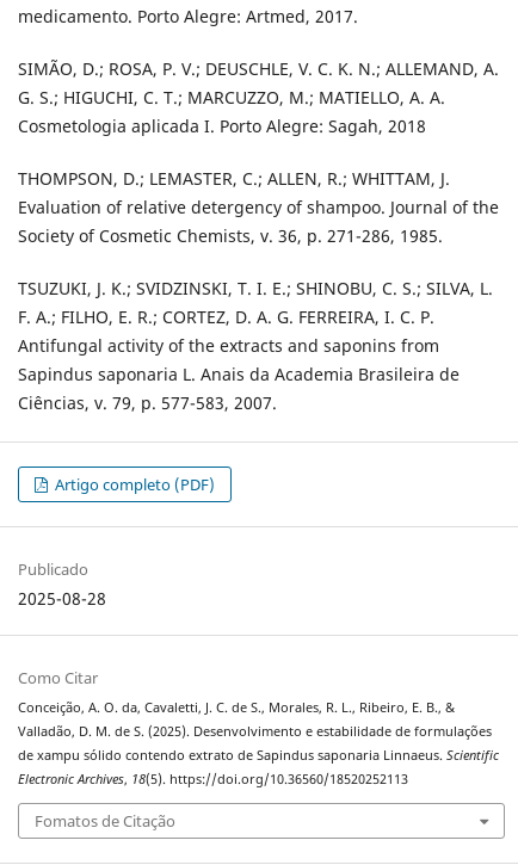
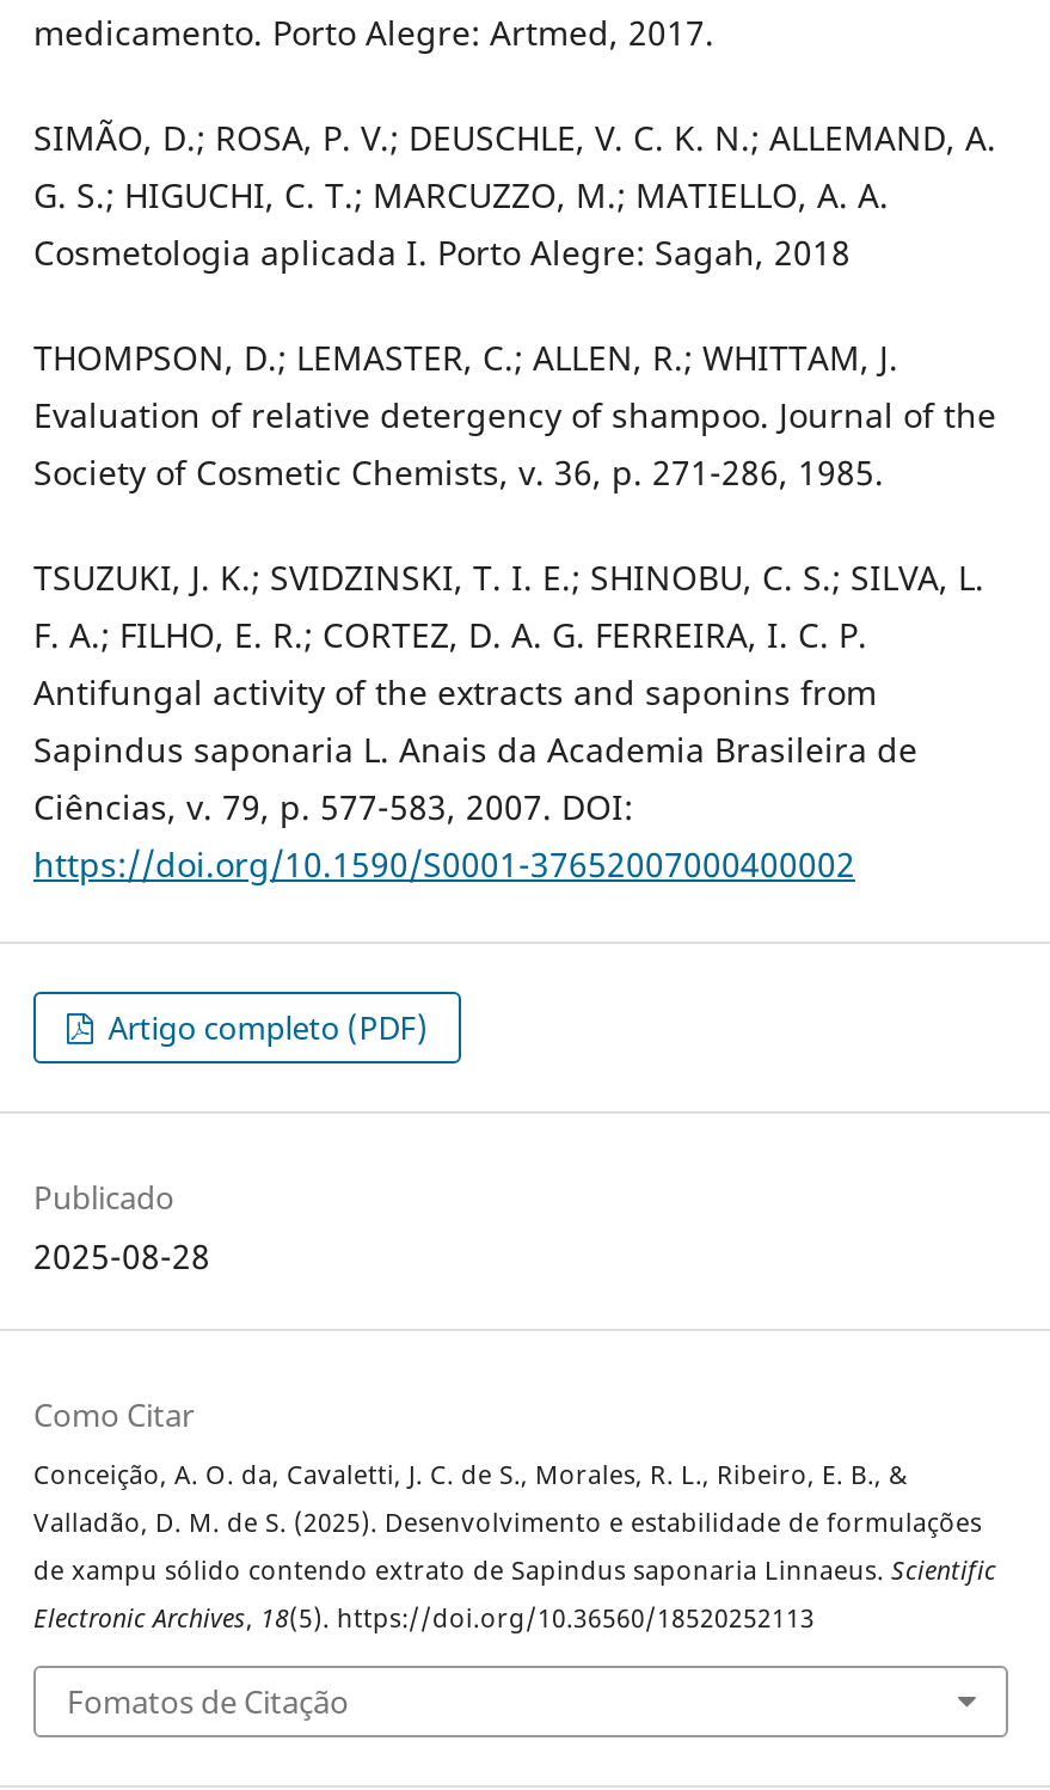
[18,391,277,414] Ciências, v. 79, p. 577-583, 2007. -> [33,783,855,886] Ciências, v. 79, p. 577-583, 2007. DOI: | https://doi.org/10.1590/S0001-37652007000400002

